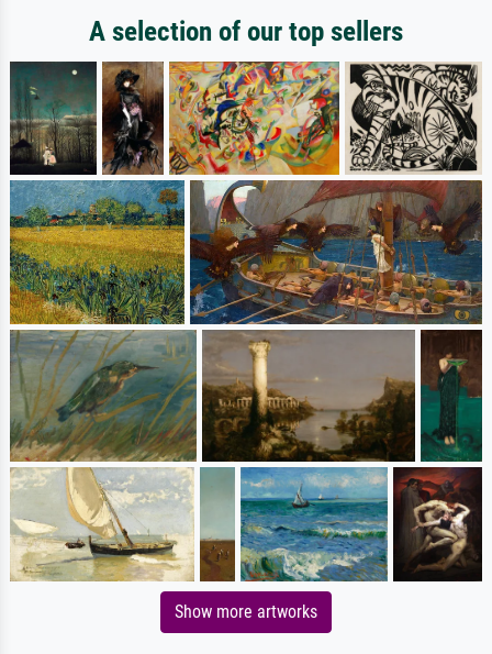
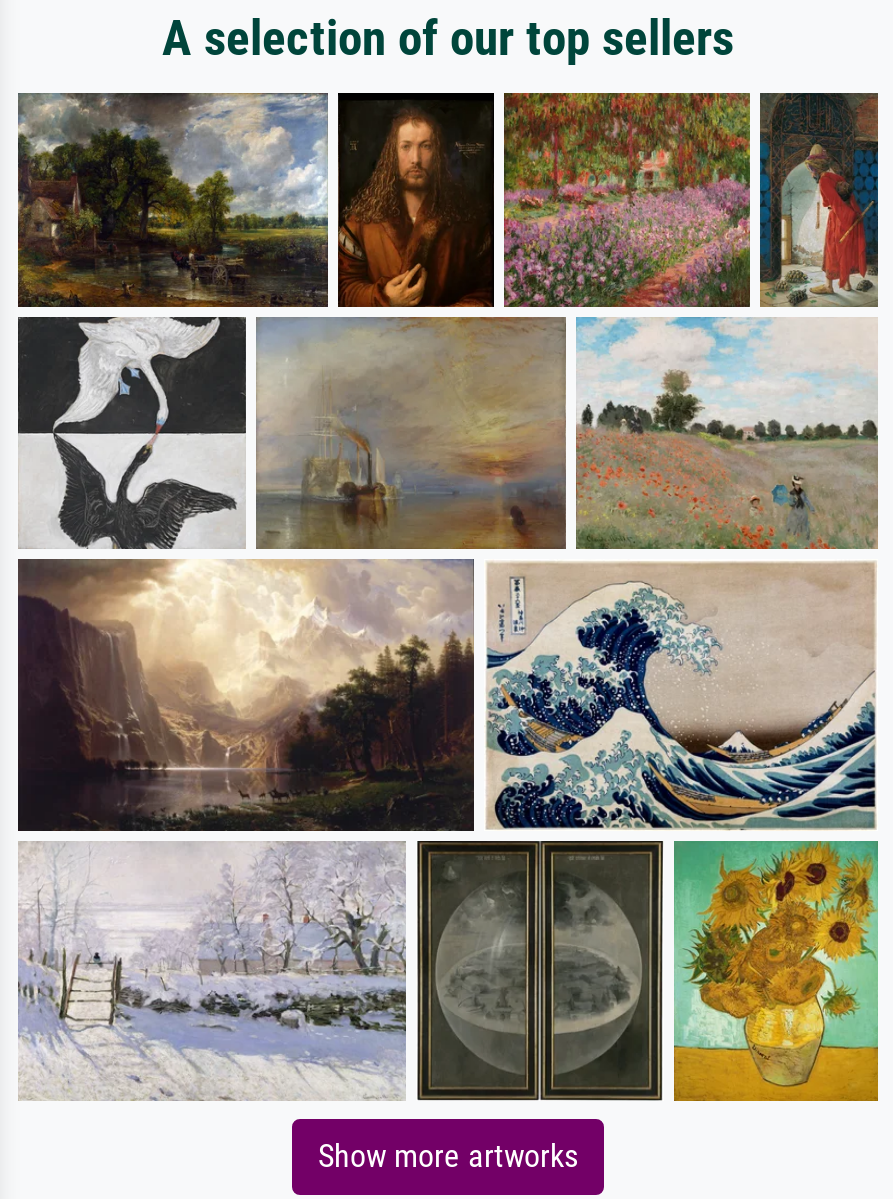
[9,60,483,583] [image] -> [16,90,880,1122] [image]

